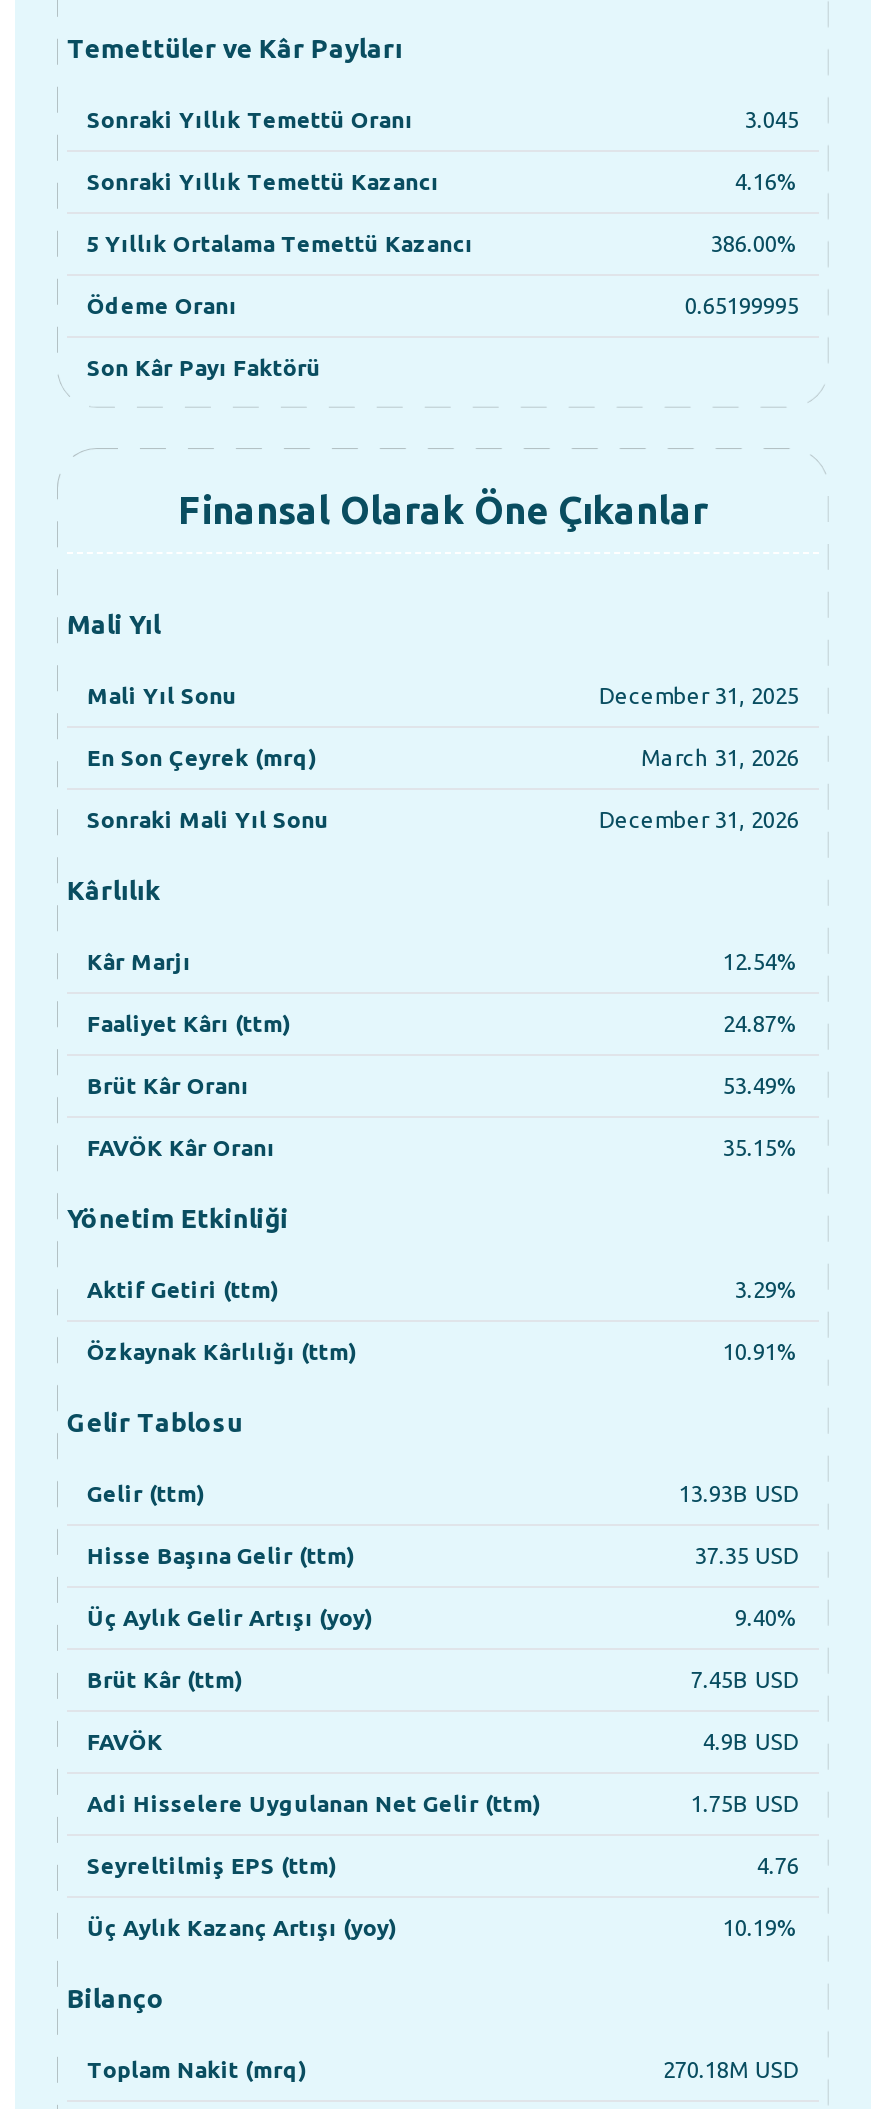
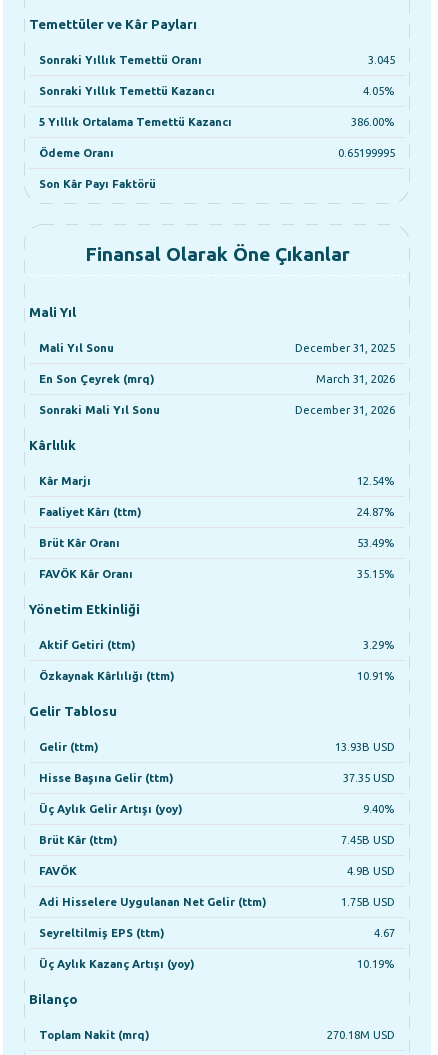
[735,167,799,193] 4.16% -> [363,84,395,97] 4.05%
[757,1852,799,1878] 4.76 -> [374,926,395,939] 4.67

